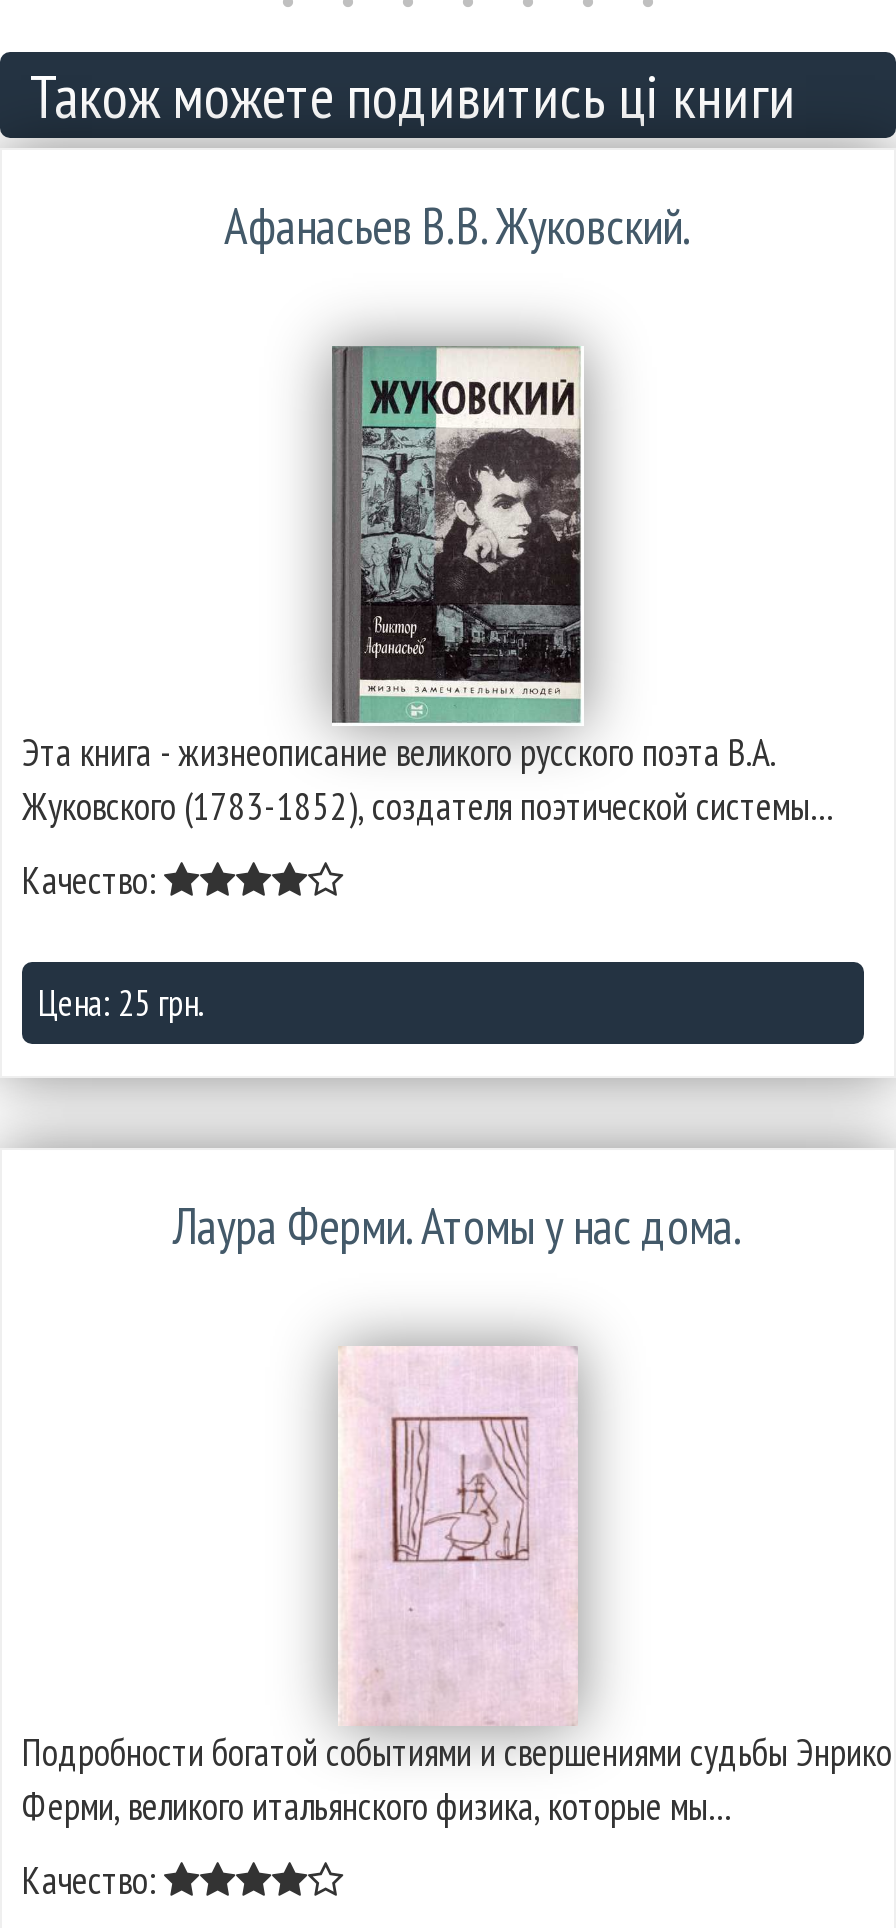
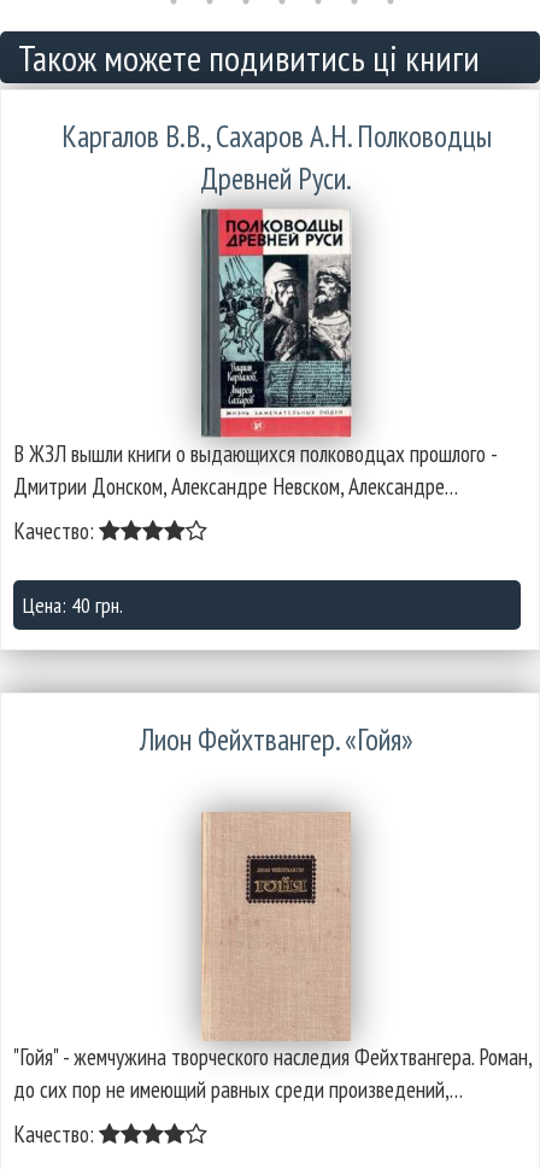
[224,194,692,258] Афанасьев В.В. Жуковский. -> [61,117,491,198] Каргалов В.В., Сахаров А.Н. Полководцы | Древней Руси.
[22,344,832,830] [image] | Эта книга - жизнеописание великого русского поэта В.А. | Жуковского (1783-1852), создателя поэтической системы… -> [13,208,497,501] [image] | В ЖЗЛ вышли книги о выдающихся полководцах прошлого - | Дмитрии Донском, Александре Невском, Александре…
[38,980,204,1026] Цена: 25 грн. -> [23,591,123,619] Цена: 40 грн.
[173,1194,743,1258] Лаура Ферми. Атомы у нас дома. -> [139,720,413,759] Лион Фейхтвангер. «Гойя»
[22,1346,892,1830] [image] | Подробности богатой событиями и свершениями судьбы Энрико | Ферми, великого итальянского физика, которые мы… -> [13,812,532,1104] [image] | "Гойя" - жемчужина творческого наследия Фейхтвангера. Роман, | до сих пор не имеющий равных среди произведений,…

